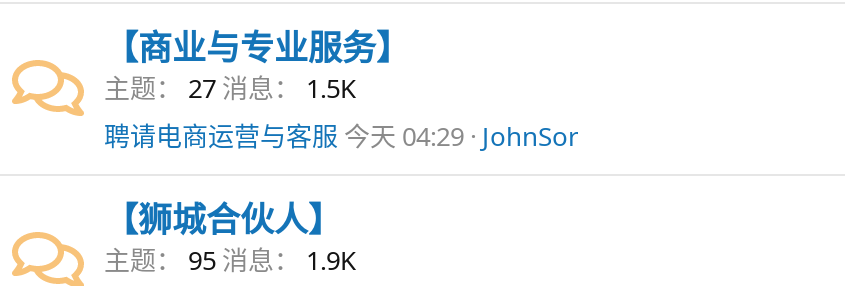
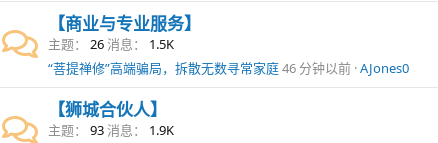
[104,70,356,106] 主题 27 消息 1.5K -> [48,35,174,53] 主题 26 消息 1.5K
[104,118,578,154] 聘请电商运营与客服 今天 04:29 JohnSor -> [48,59,409,77] “菩提禅修”高端骗局，拆散无数寻常家庭 46 分钟以前 AJones0
[104,242,356,278] 主题 95 消息 1.9K -> [48,121,174,139] 主题 93 消息 1.9K

